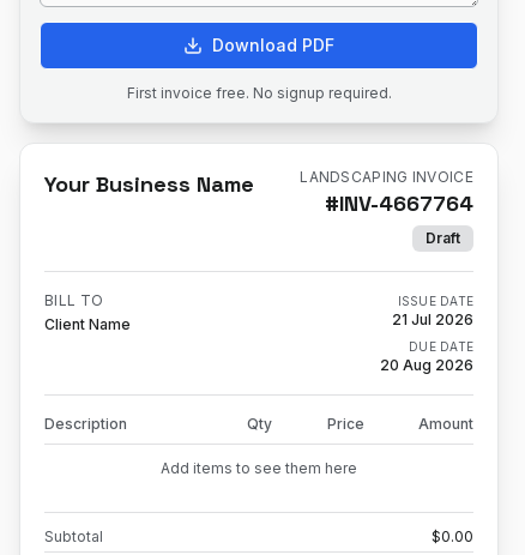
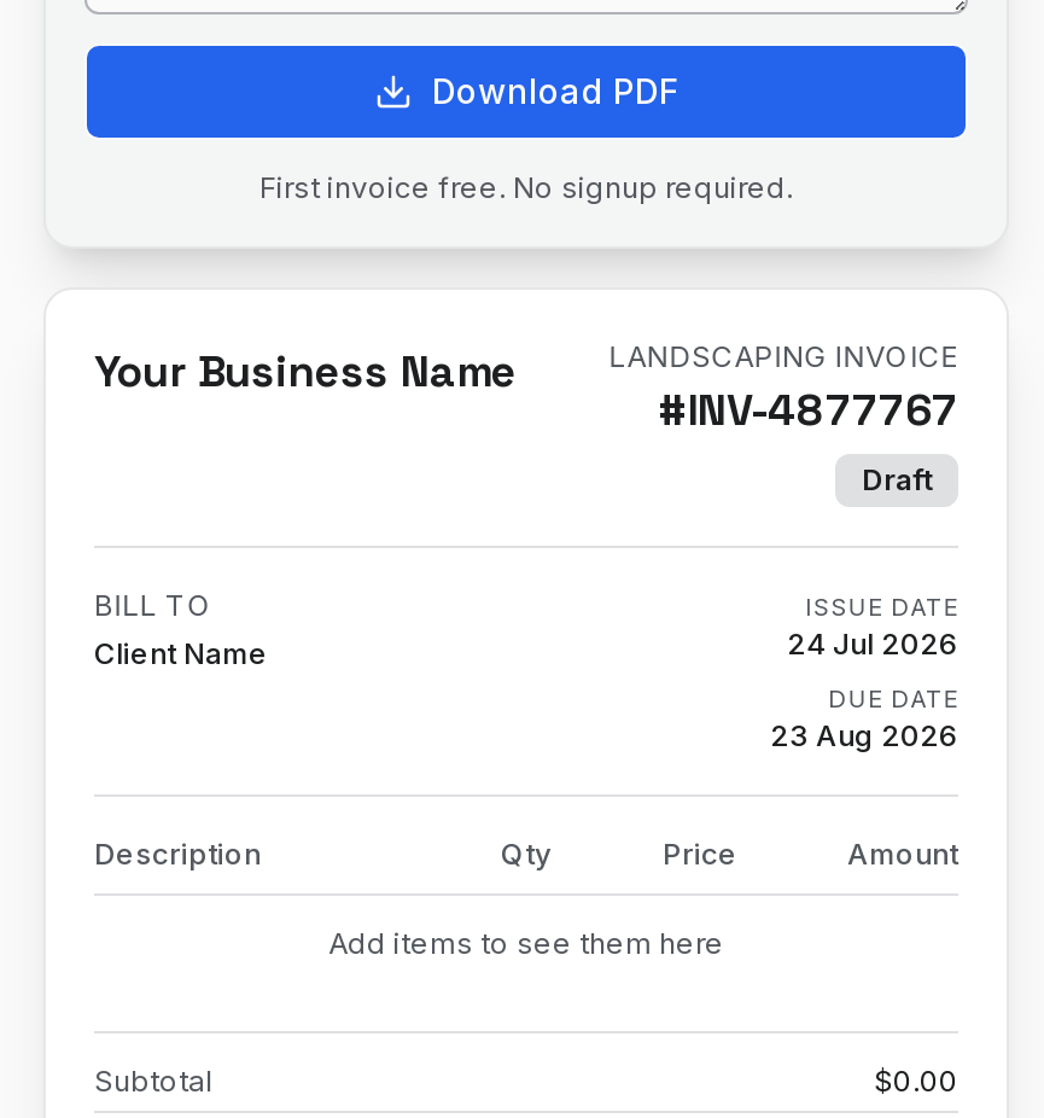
[325,189,473,217] #INV-4667764 -> [659,382,958,437] #INV-4877767
[392,310,473,328] 21 Jul 2026 -> [787,625,958,662] 24 Jul 2026
[380,356,473,374] 20 Aug 2026 -> [770,717,958,753] 23 Aug 2026

